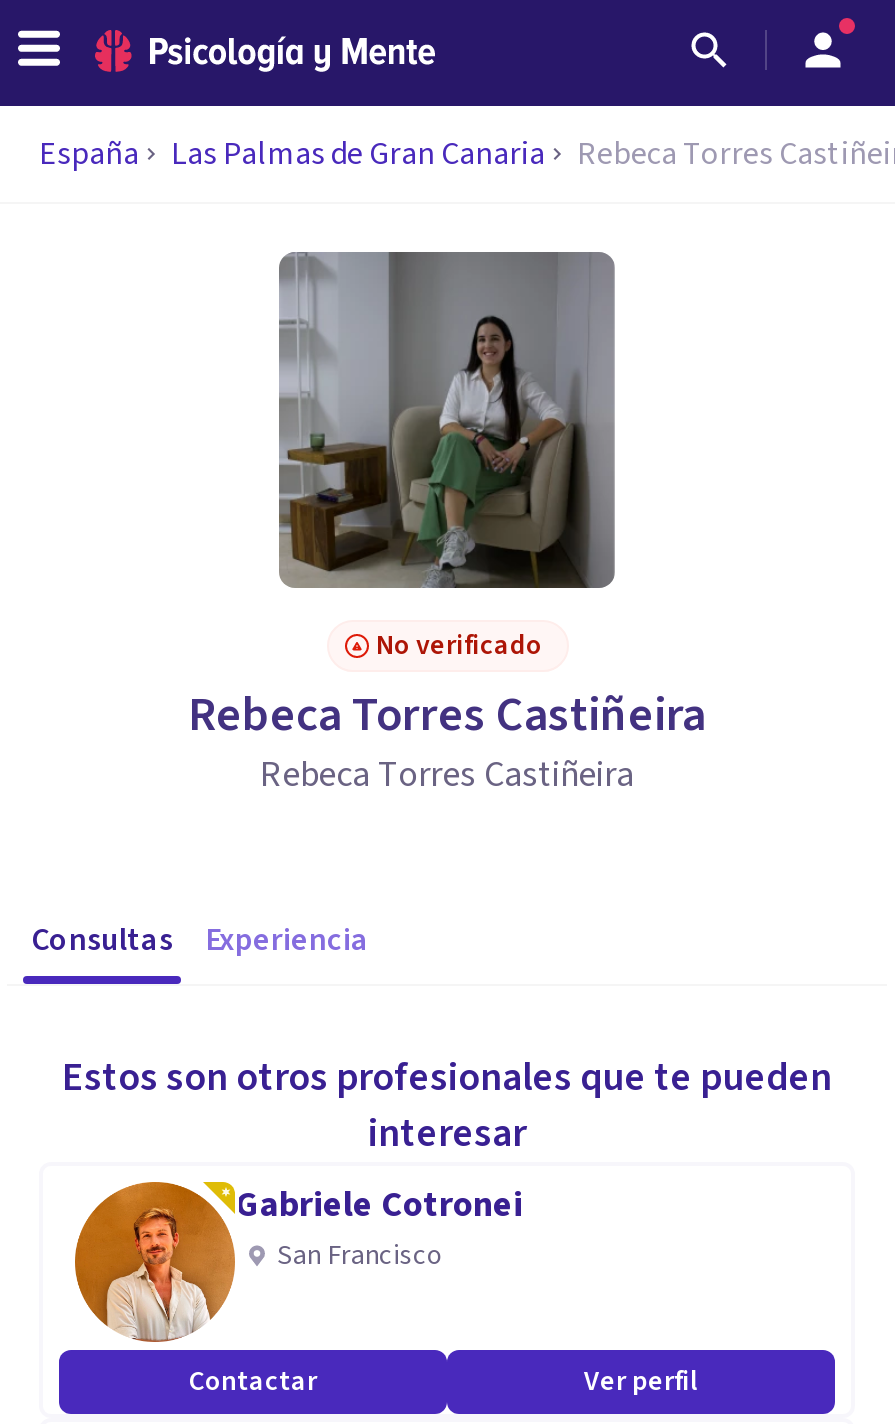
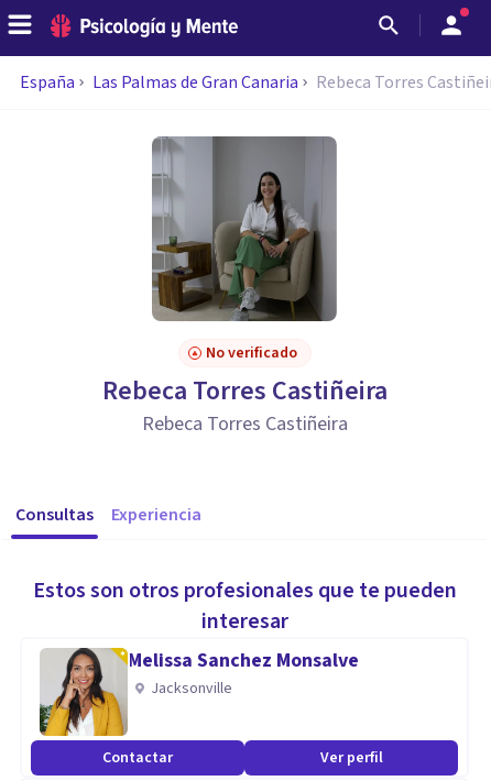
[73,1180,523,1344] [image] | Gabriele Cotronei | San Francisco -> [39,647,359,737] [image] | Melissa Sanchez Monsalve | Jacksonville

